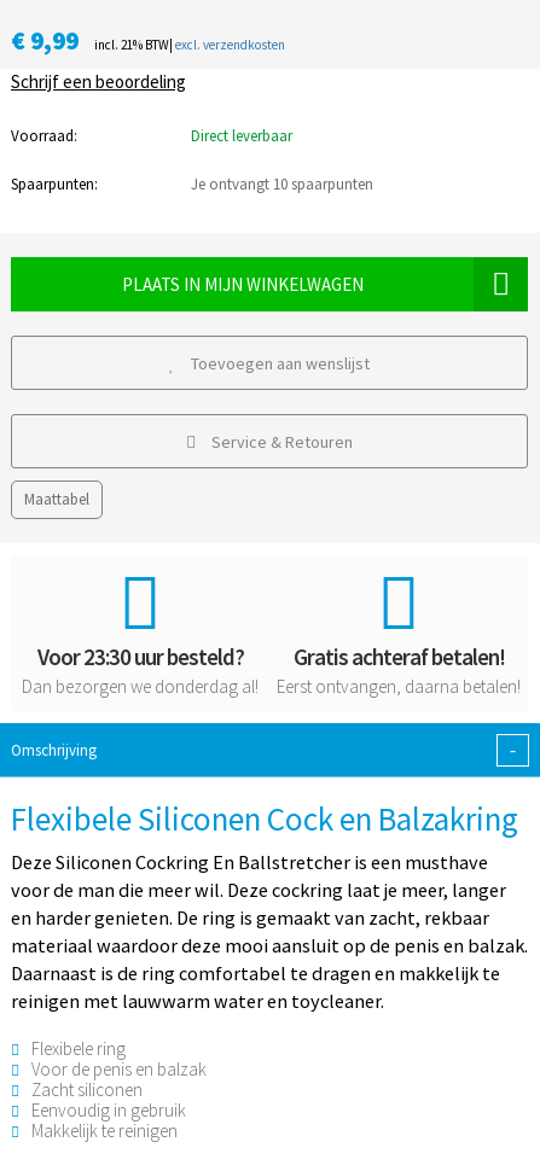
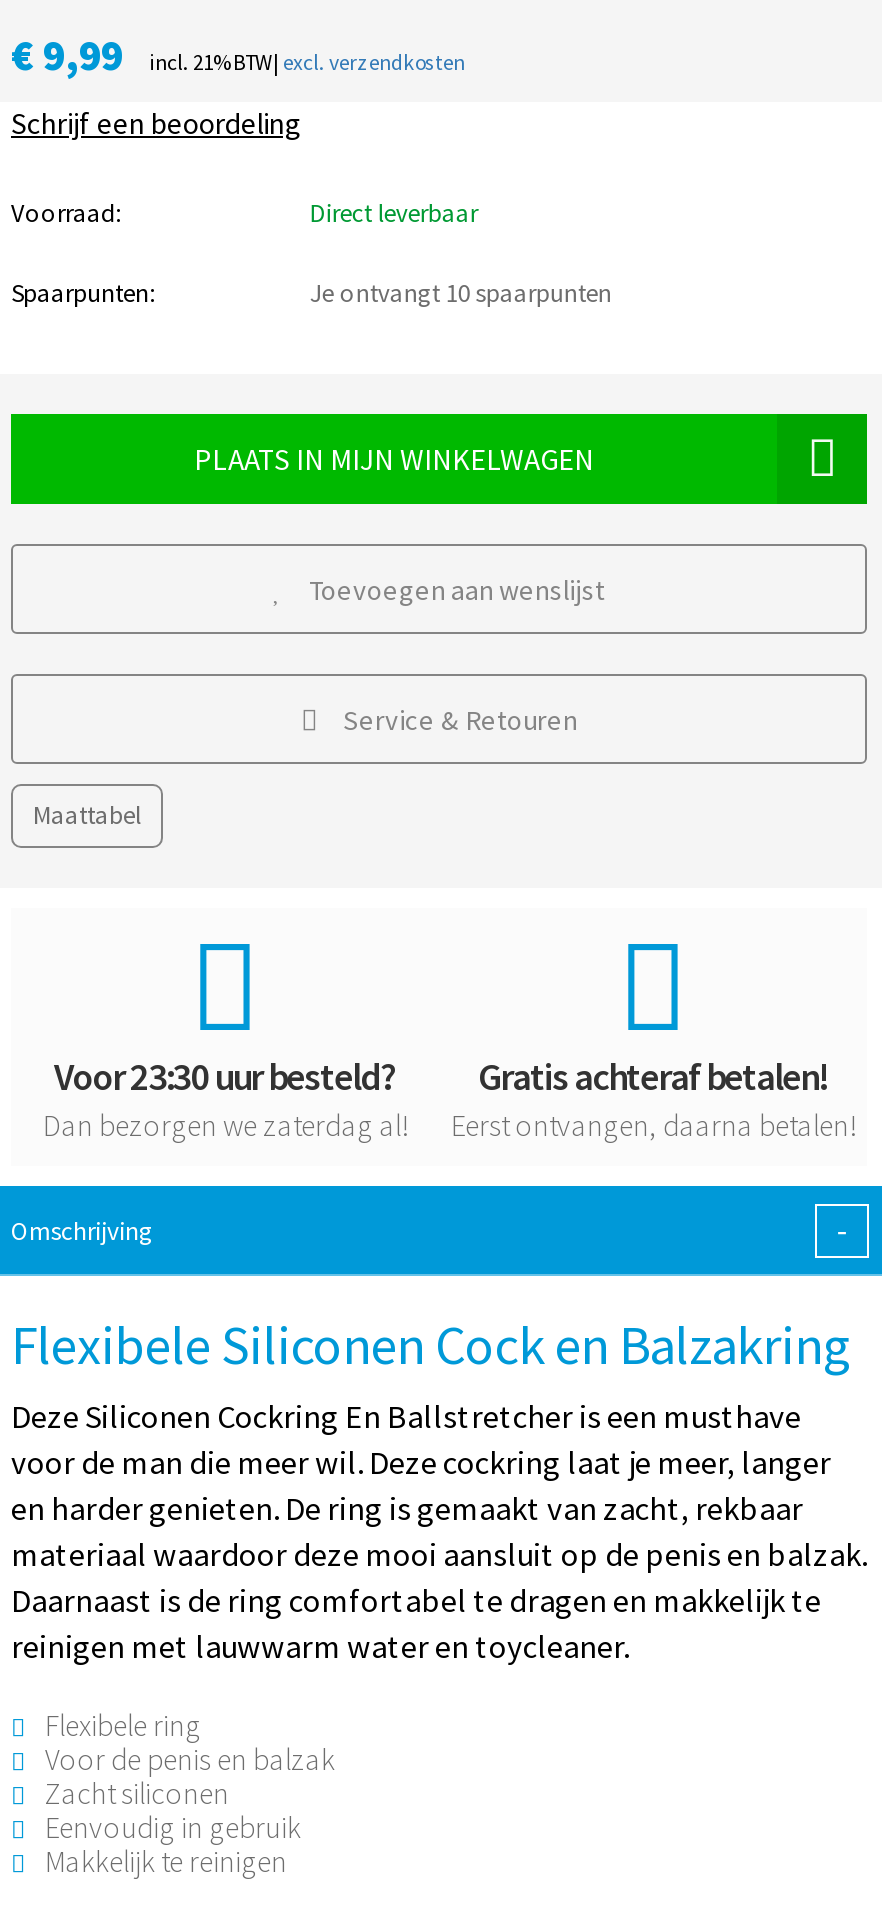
[22,675,259,698] Dan bezorgen we donderdag al! -> [43,1106,407,1144] Dan bezorgen we zaterdag al!

